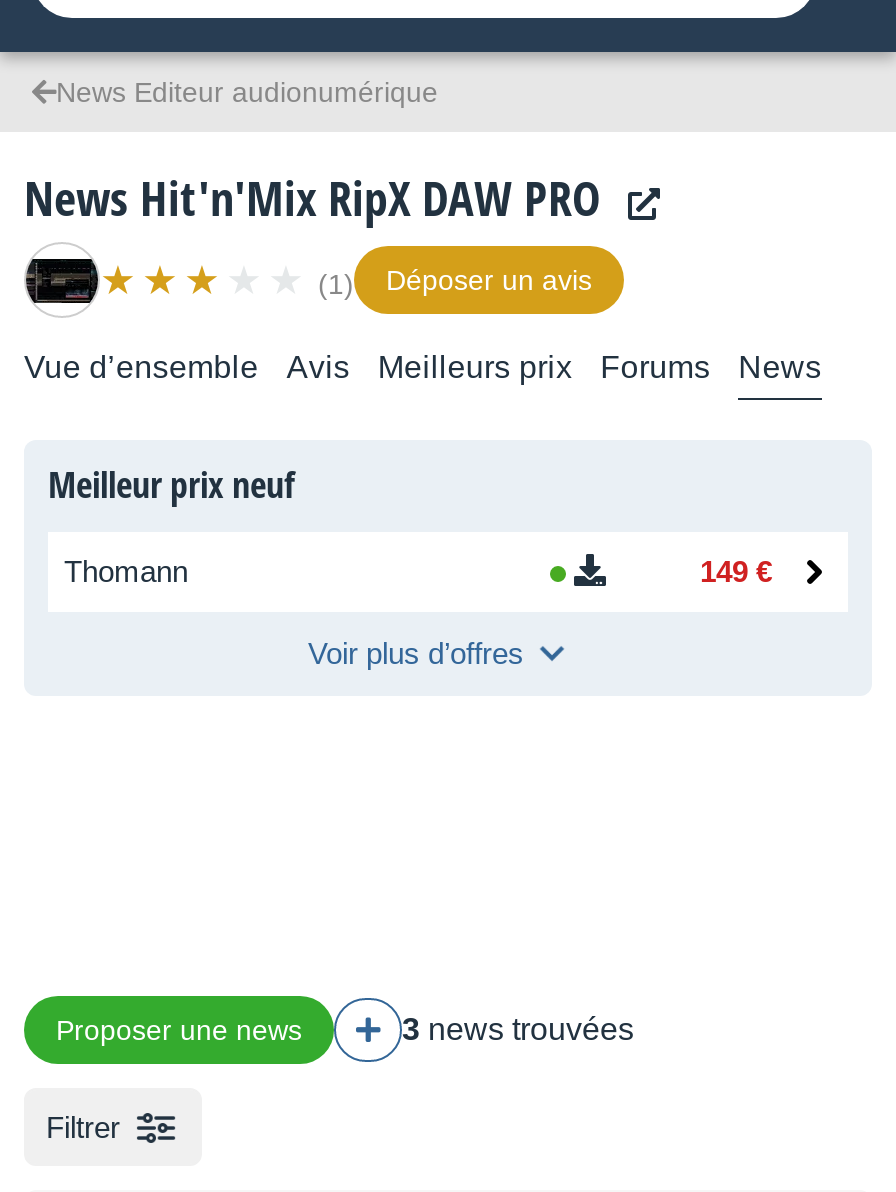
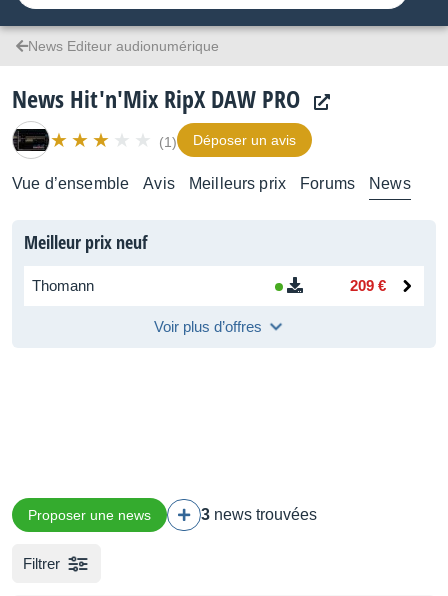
[700,554,772,588] 149 € -> [350,277,386,294] 209 €

